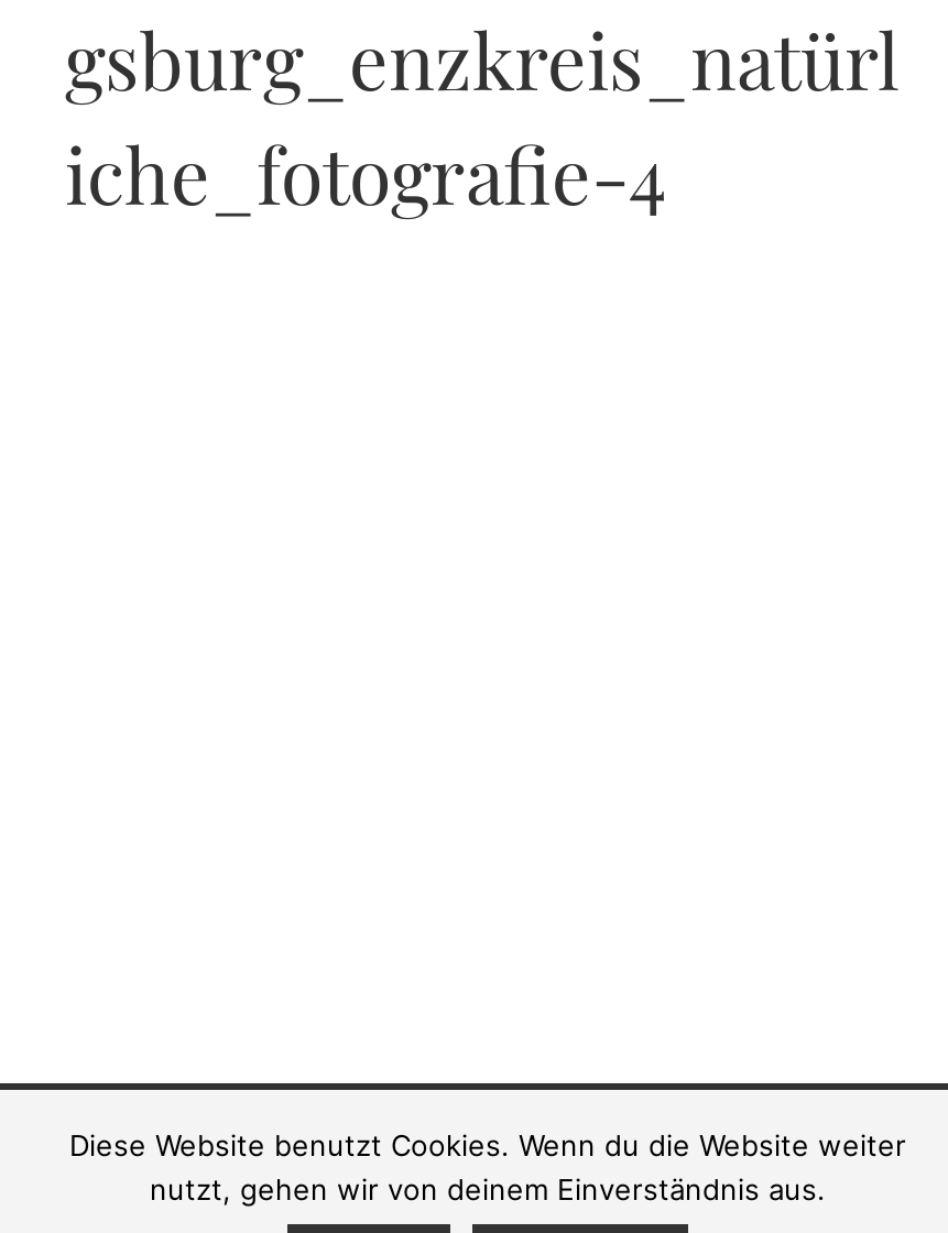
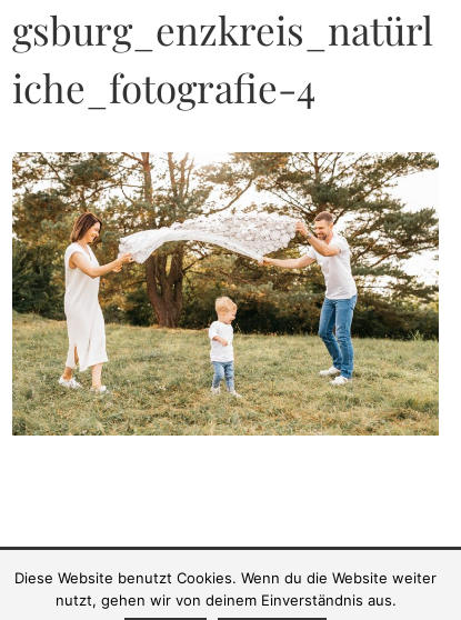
none -> [11,151,440,437] [image]

